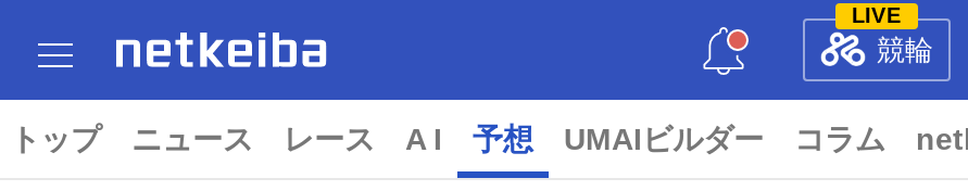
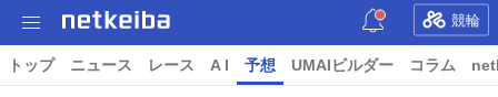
[852,3,902,27] LIVE -> none

